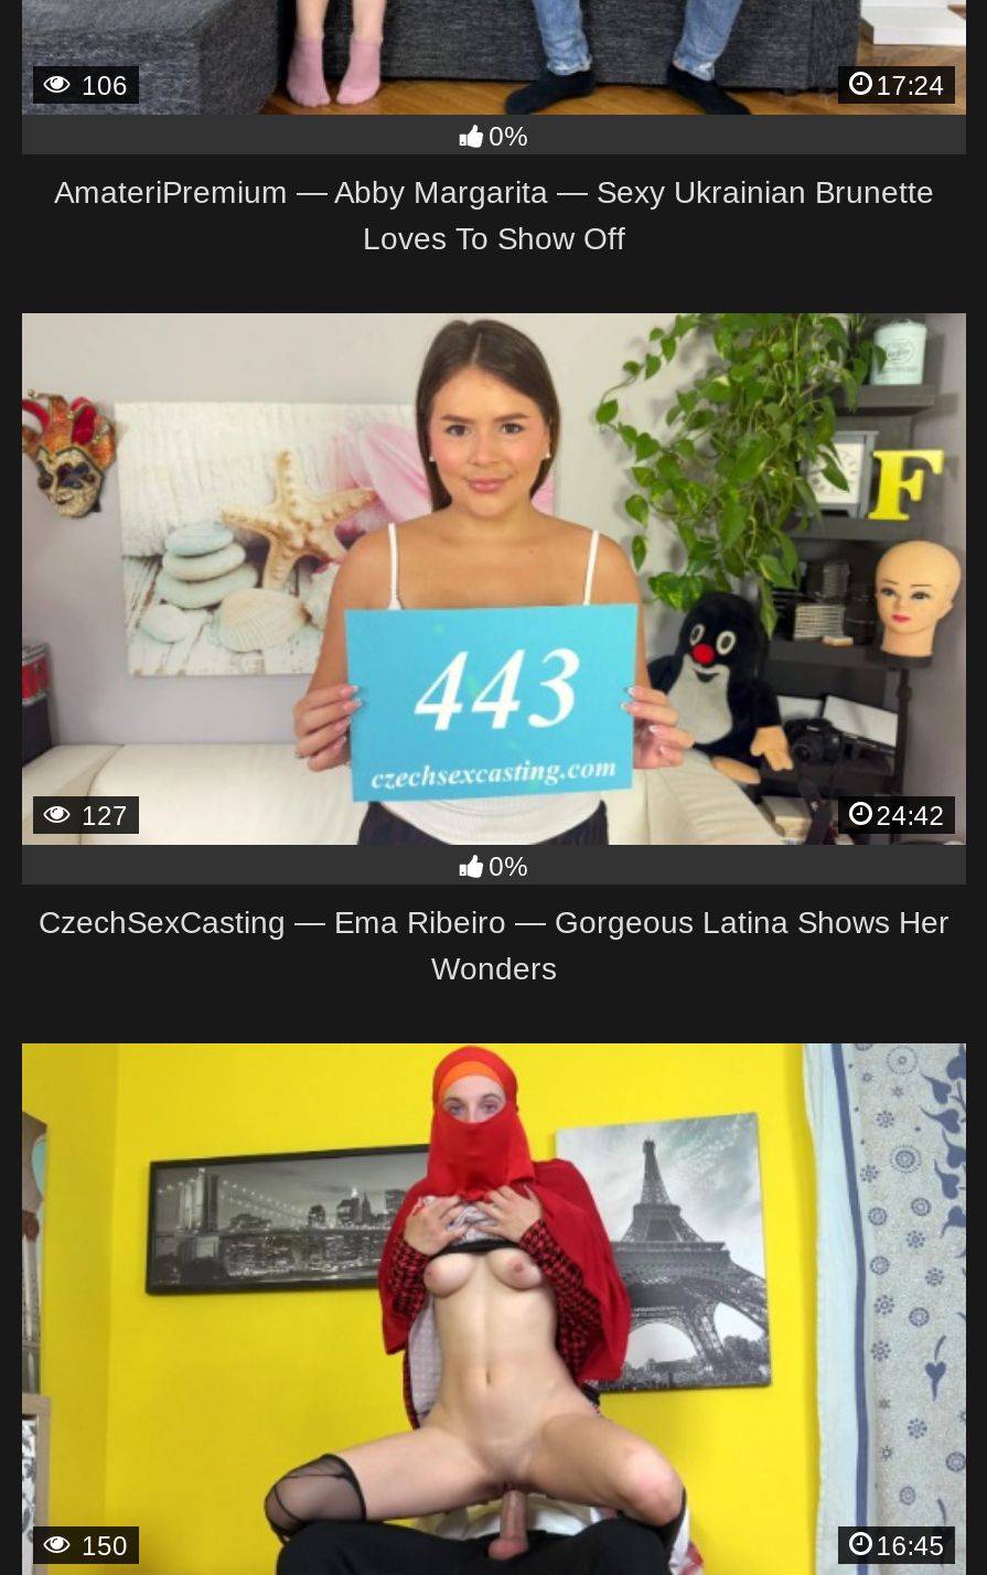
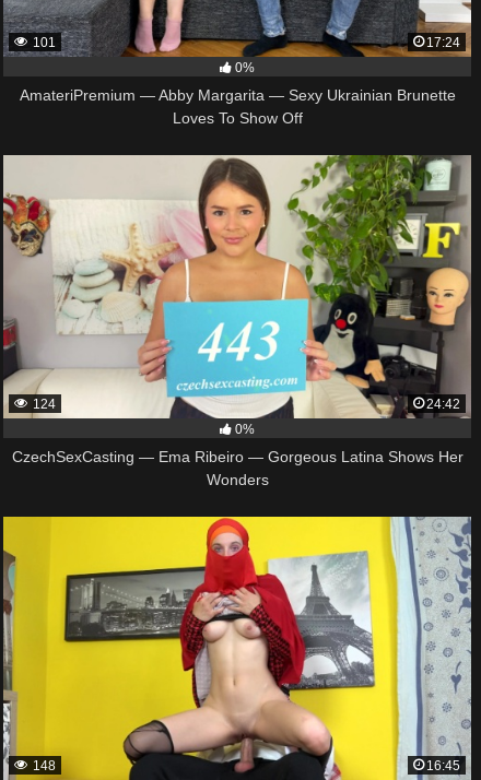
[75,70,128,101] 106 -> [30,35,56,50] 101
[75,800,128,831] 127 -> [30,396,56,411] 124
[75,1530,128,1561] 150 -> [30,758,56,773] 148

